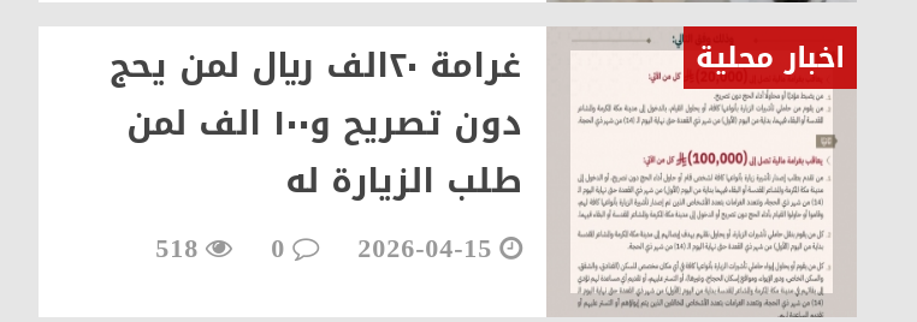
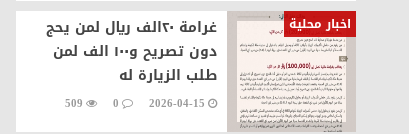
[155,223,492,274] 518 0 2026-04-15 -> [65,93,205,114] 509 0 2026-04-15

